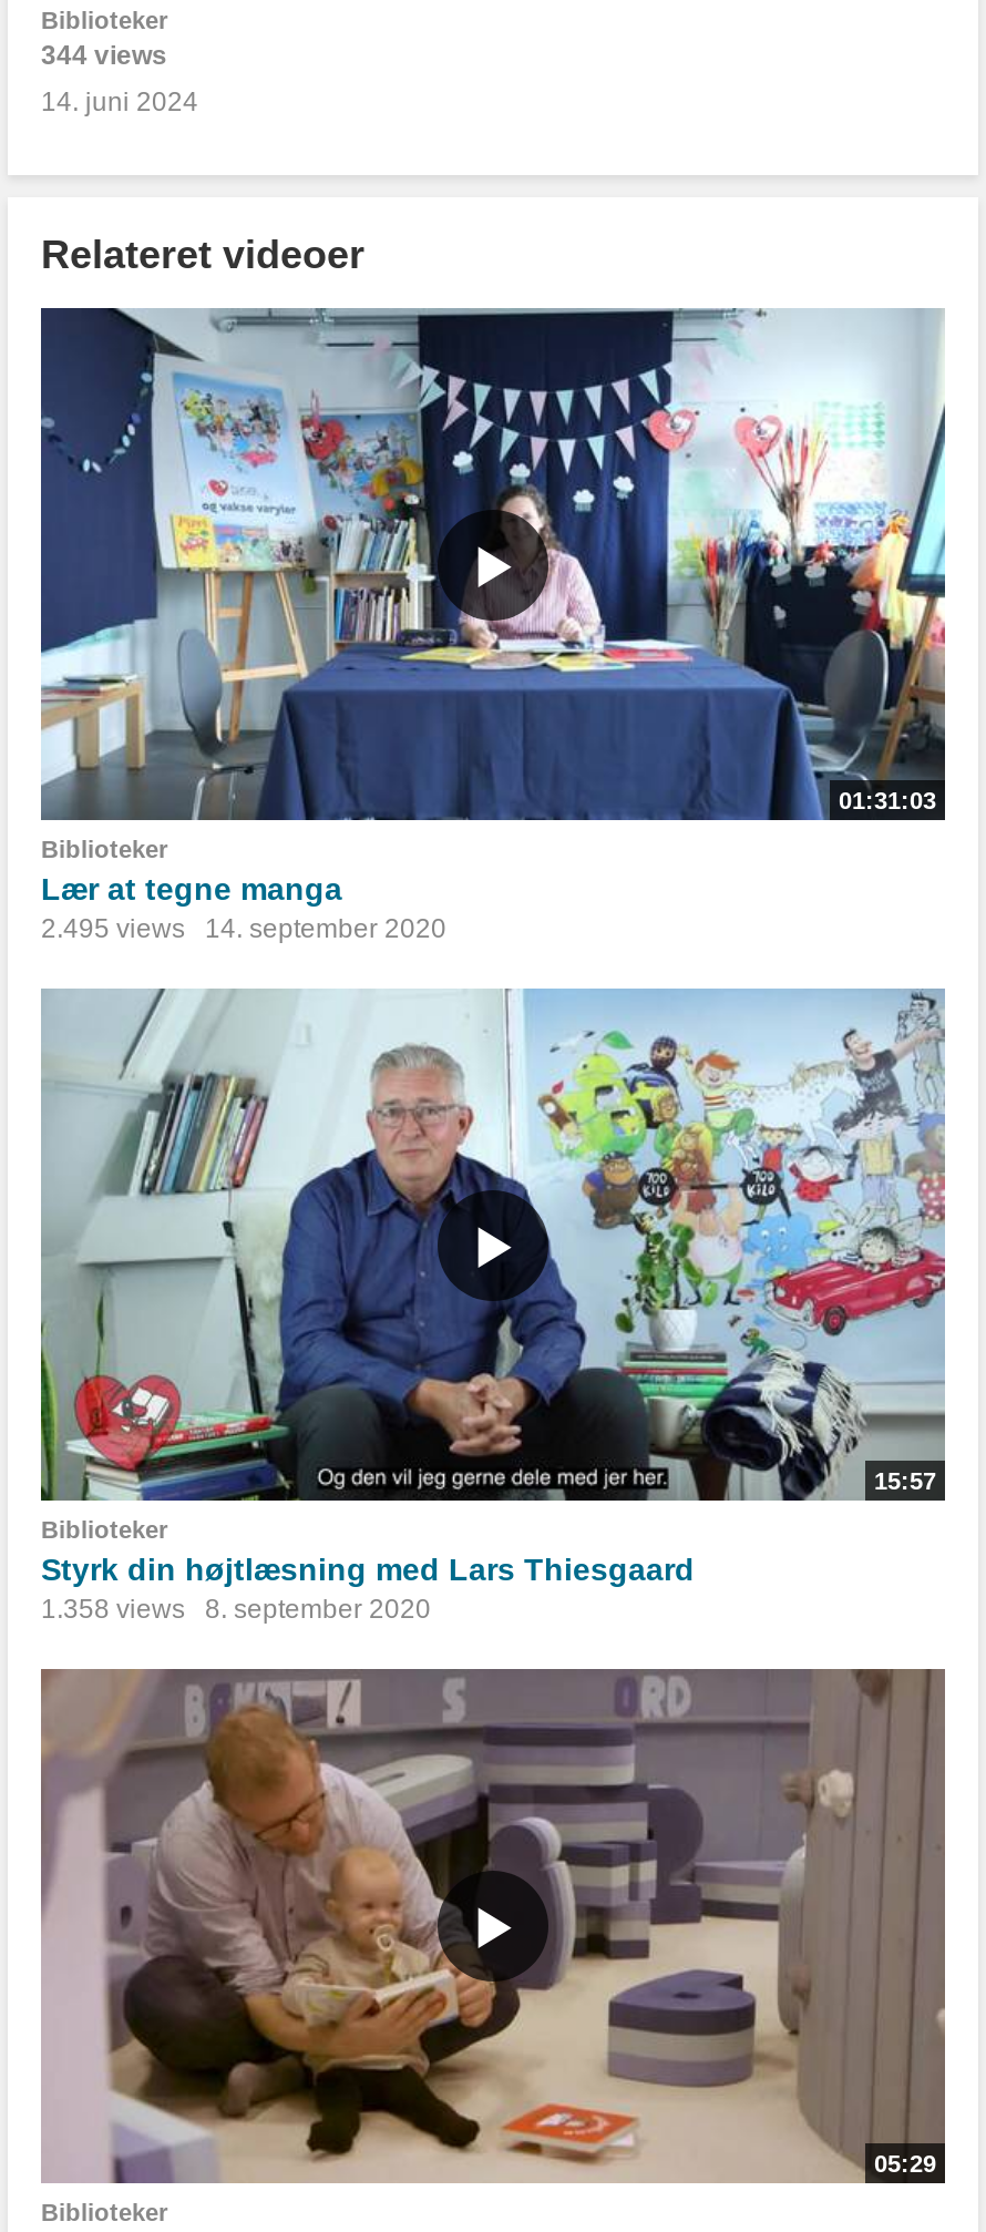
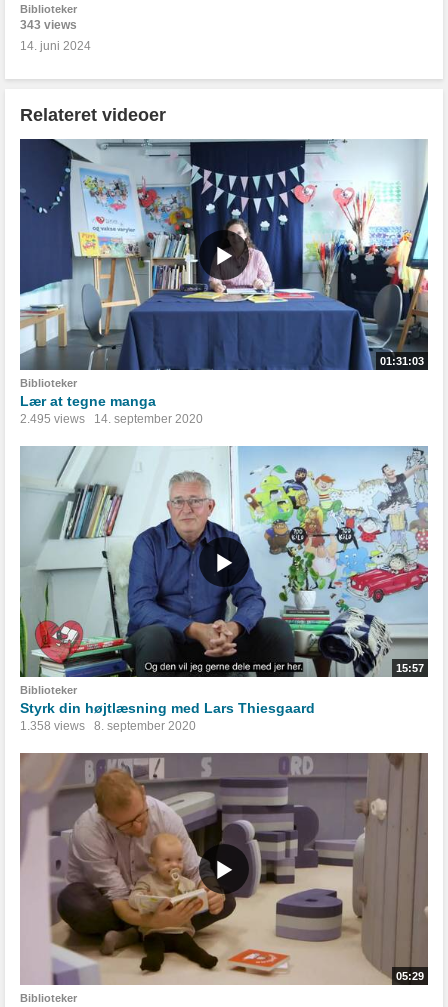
[41,40,167,71] 344 views -> [20,18,77,32] 343 views

